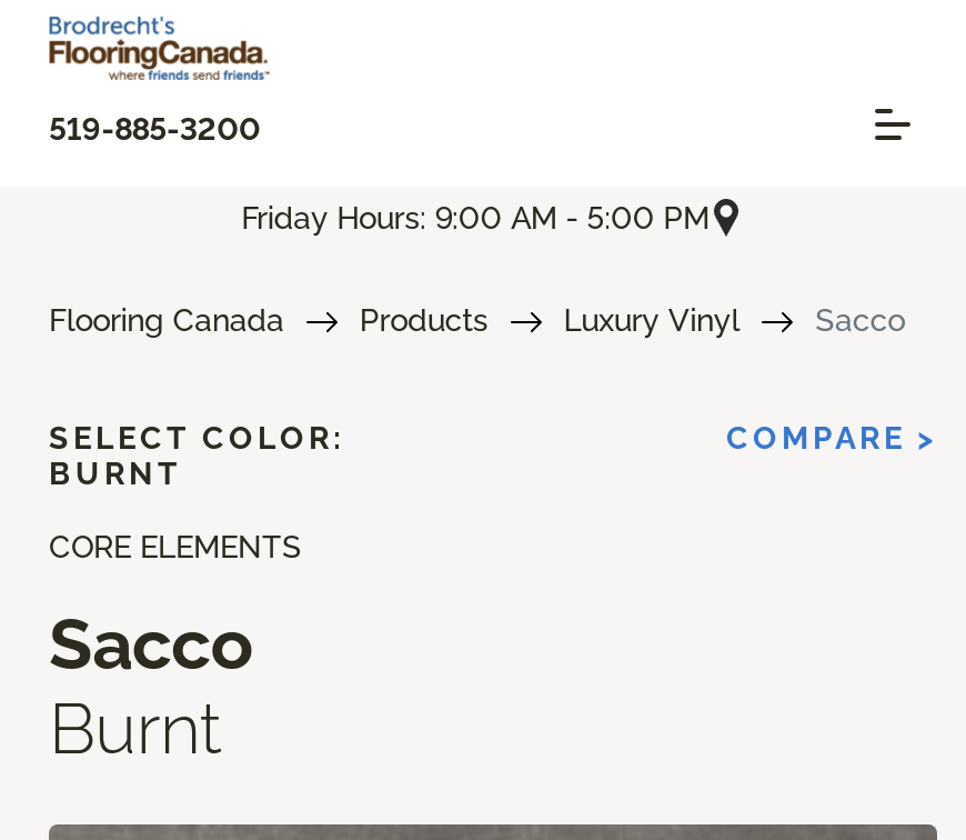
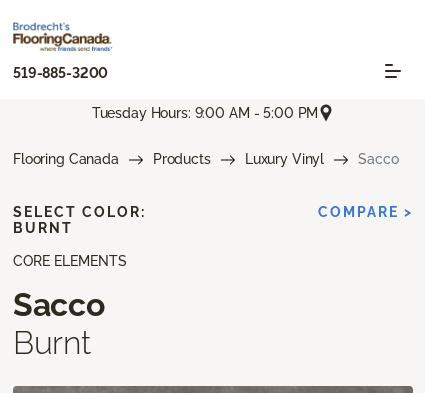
[241,199,709,235] Friday Hours: 9:00 AM - 5:00 PM -> [92,105,318,121] Tuesday Hours: 9:00 AM - 5:00 PM

